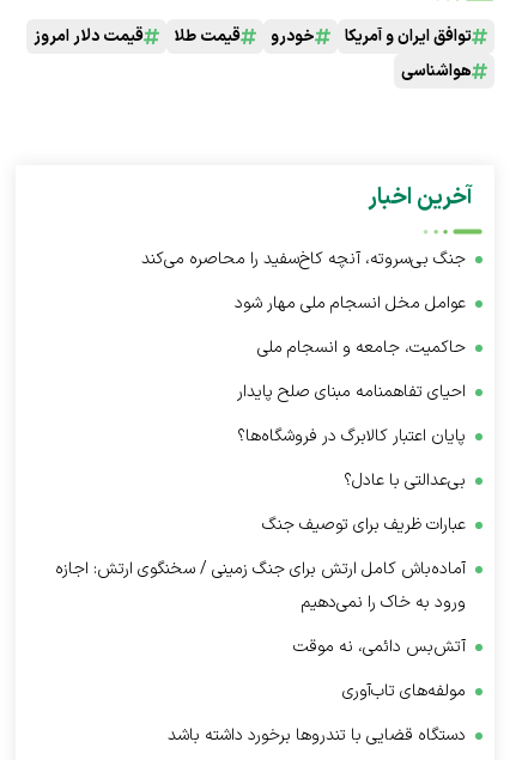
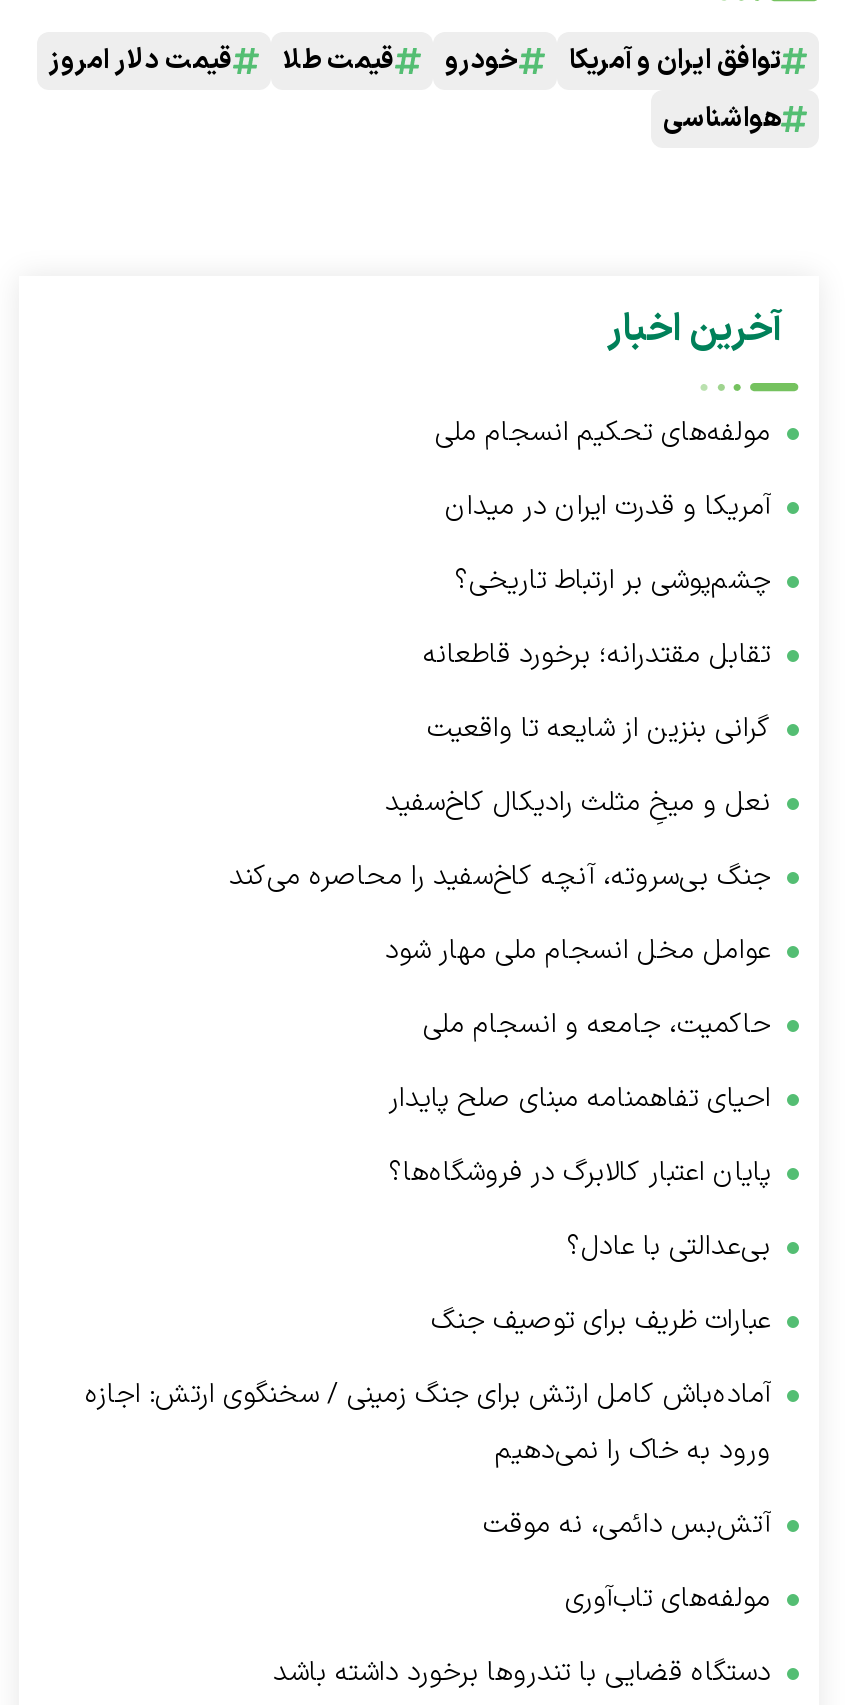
none -> [385,413,771,825] مولفه‌های تحکیم انسجام ملی | آمریکا و قدرت ایران در میدان | چشم‌پوشی بر ارتباط تاریخی؟ | تقابل مقتدرانه؛ برخورد قاطعانه | گرانی بنزین از شایعه تا واقعیت | نعل و میخِ مثلث رادیکال کاخ‌سفید

